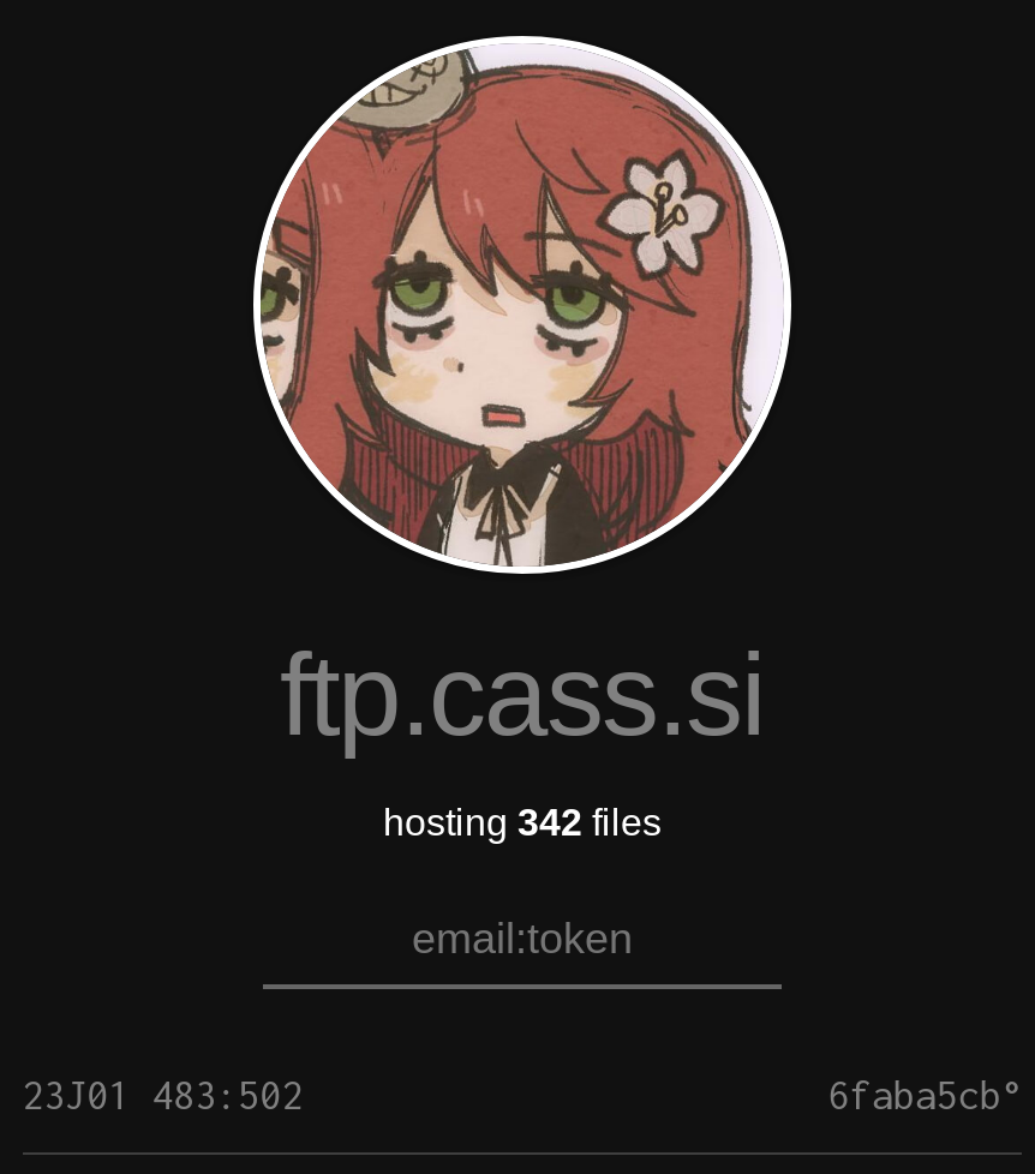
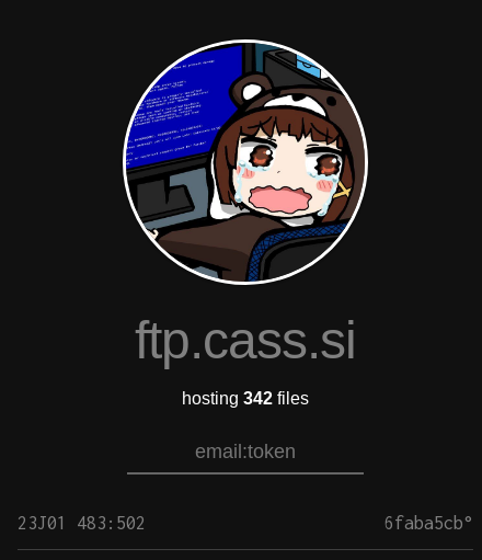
[258,41,786,567] [image] -> [125,42,366,283] [image]

